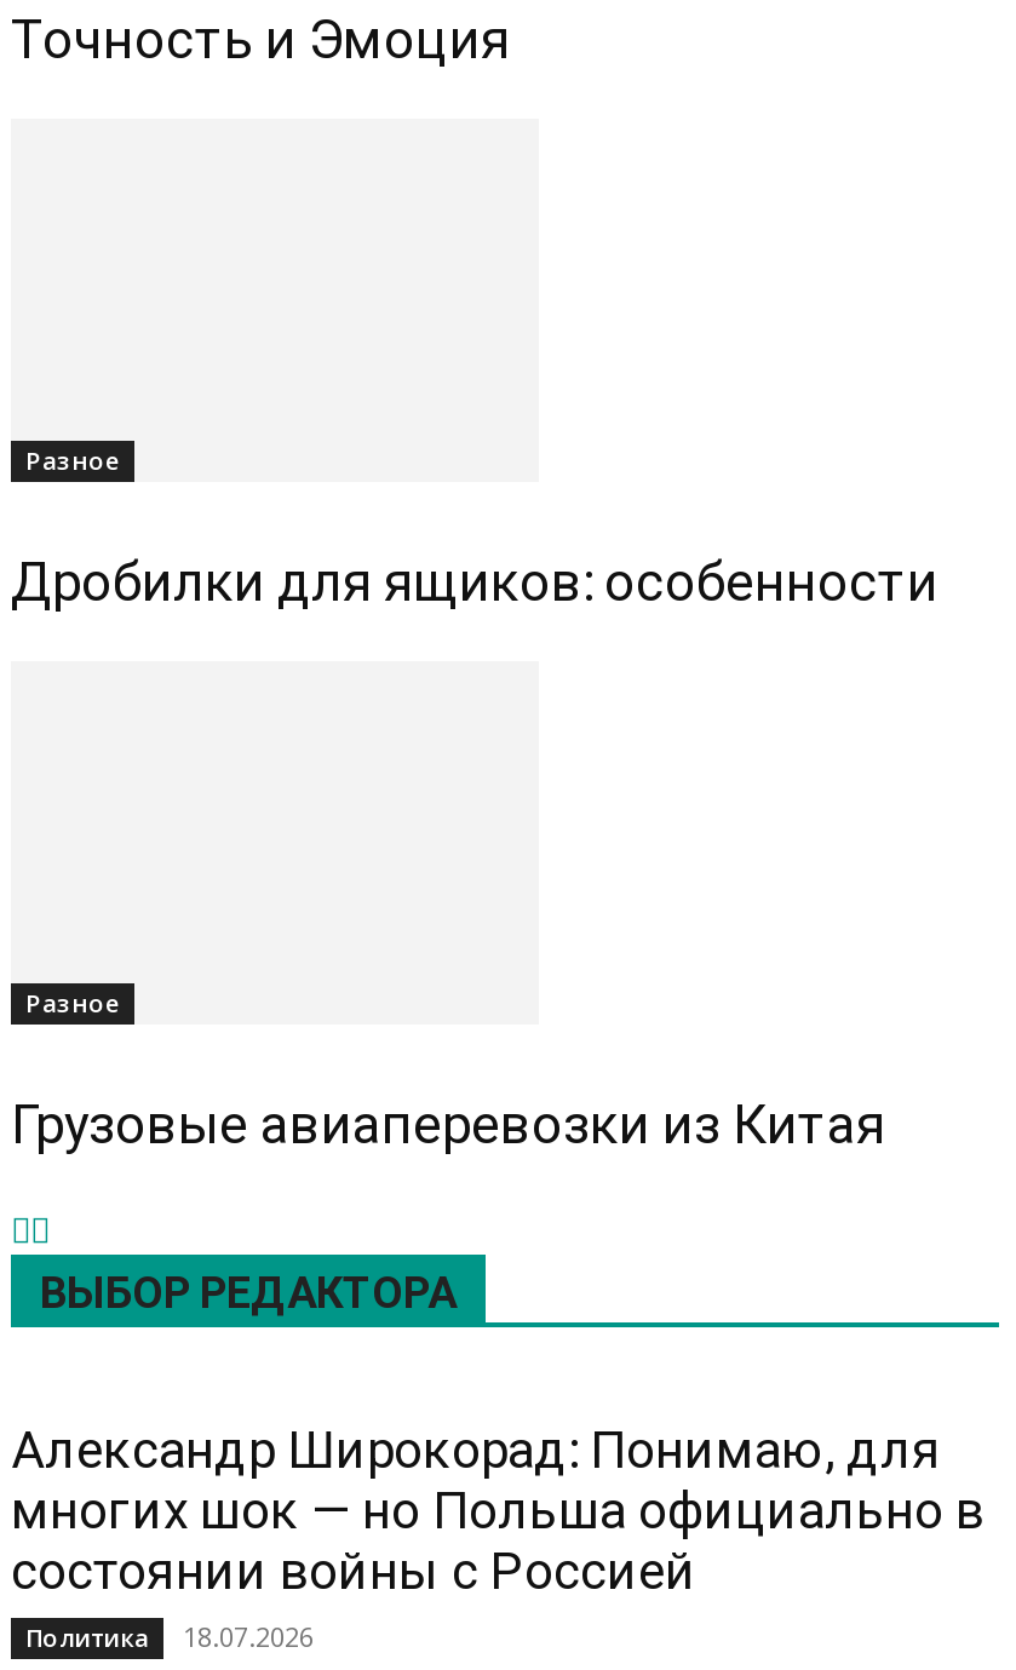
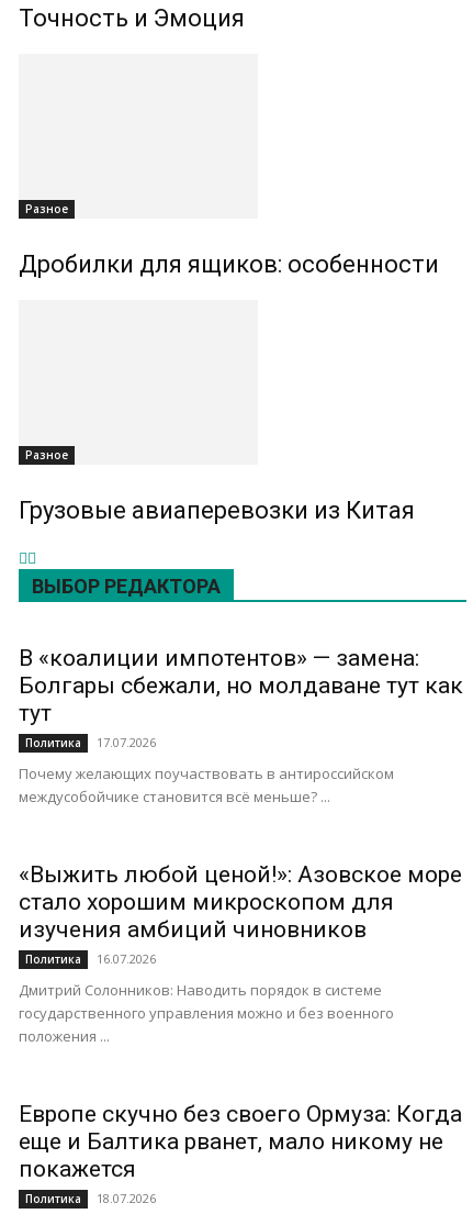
[11,1422,985,1601] Александр Широкорад: Понимаю, для | многих шок — но Польша официально в | состоянии войны с Россией -> [19,645,463,1182] В «коалиции импотентов» — замена: | Болгары сбежали, но молдаване тут как | тут | Политика | 17.07.2026 | Почему желающих поучаствовать в антироссийском | междусобойчике становится всё меньше? ... | «Выжить любой ценой!»: Азовское море | стало хорошим микроскопом для | изучения амбиций чиновников | Политика | 16.07.2026 | Дмитрий Солонников: Наводить порядок в системе | государственного управления можно и без военного | положения ... | Европе скучно без своего Ормуза: Когда | еще и Балтика рванет, мало никому не | покажется

